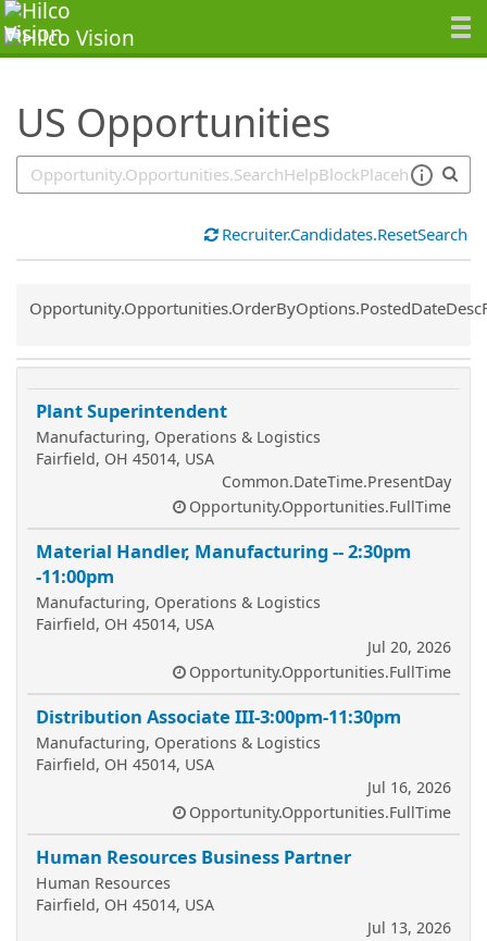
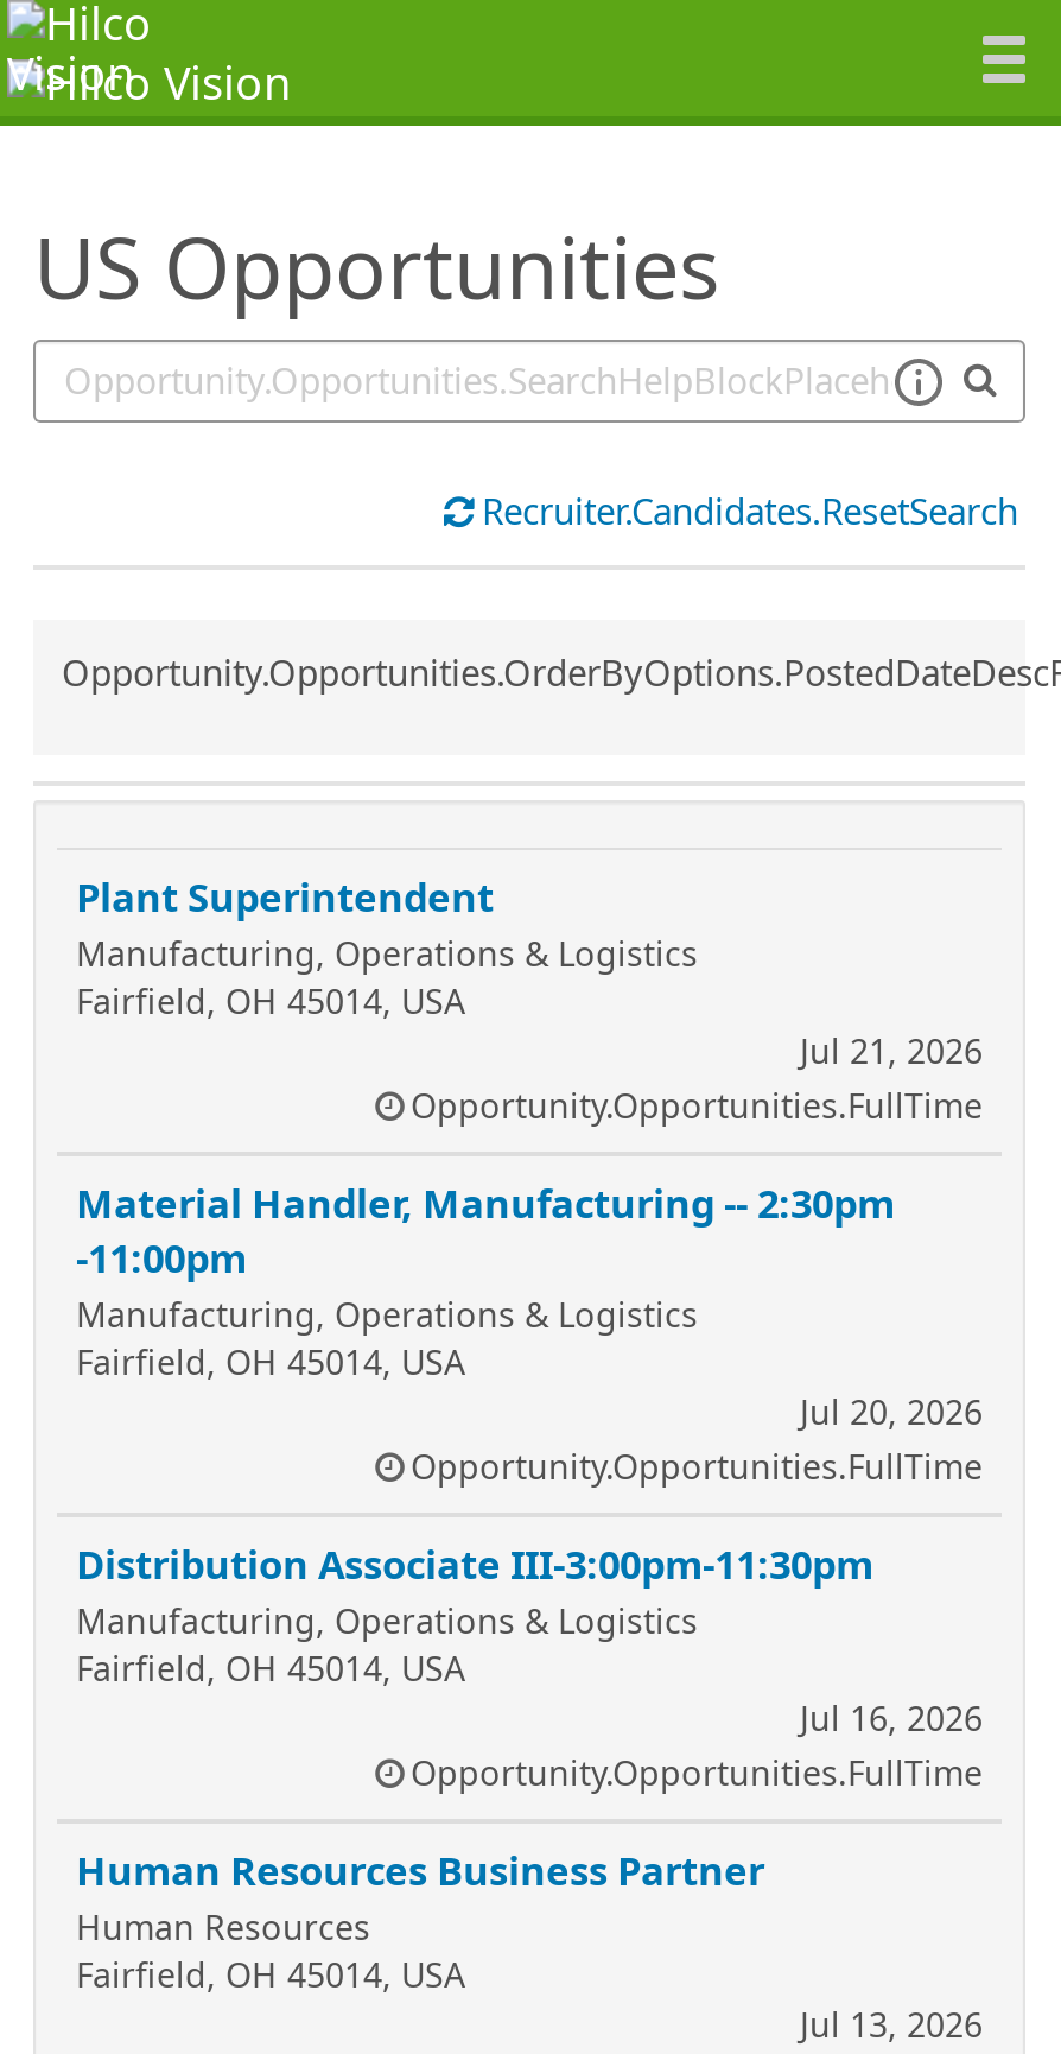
[222,471,451,492] Common.DateTime.PresentDay -> [800,1028,983,1073] Jul 21, 2026

